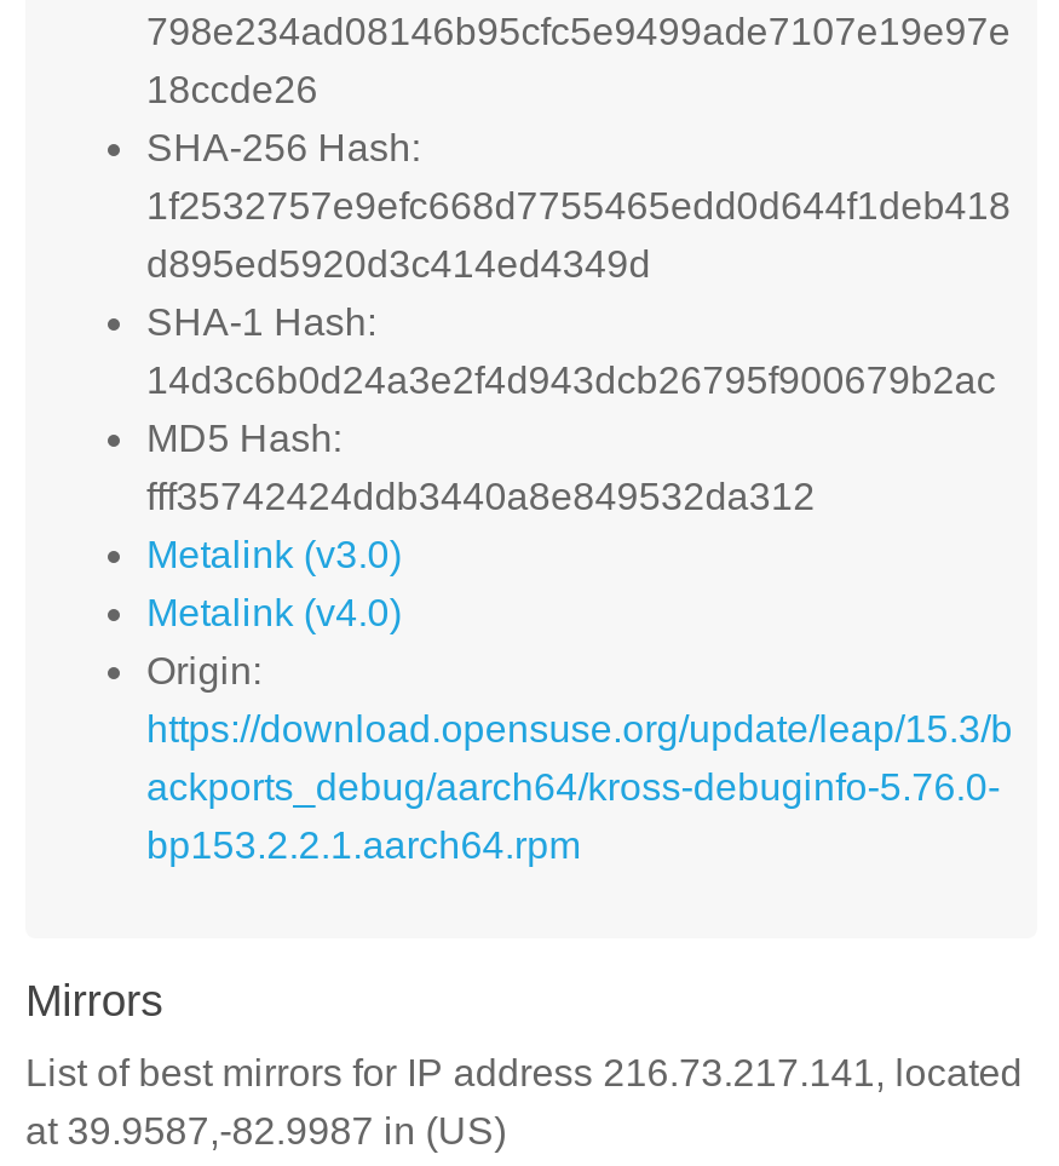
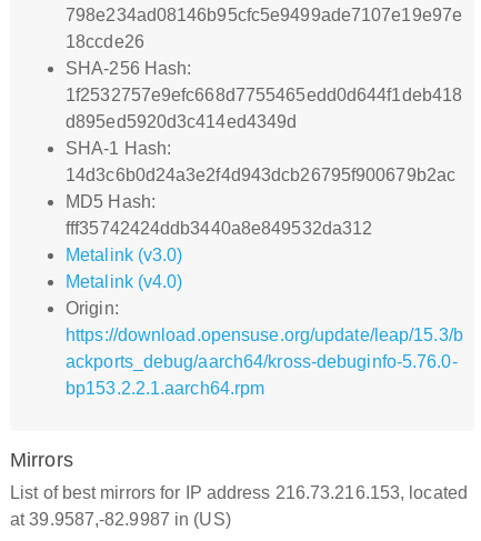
[25,1052,1022,1093] List of best mirrors for IP address 216.73.217.141, located -> [10,483,468,502] List of best mirrors for IP address 216.73.216.153, located

